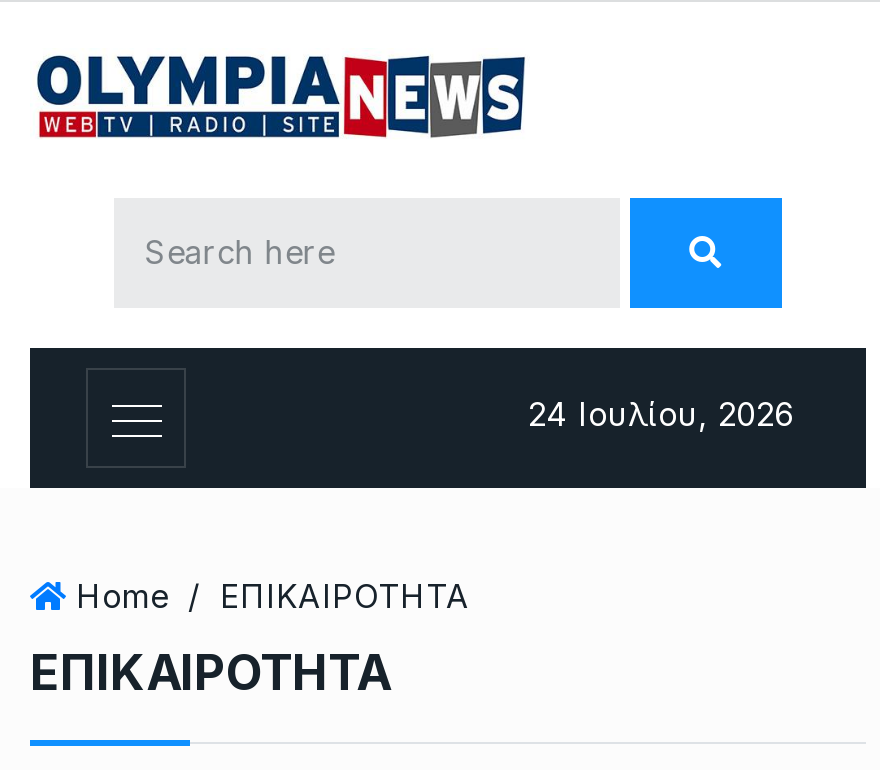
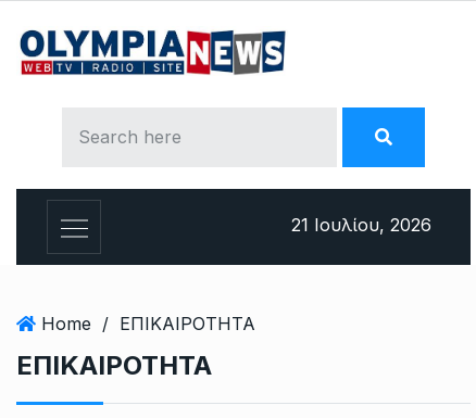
[528,394,794,434] 24 Ιουλίου, 2026 -> [291,214,431,236] 21 Ιουλίου, 2026

